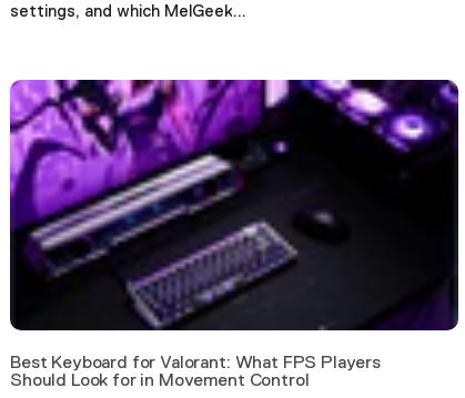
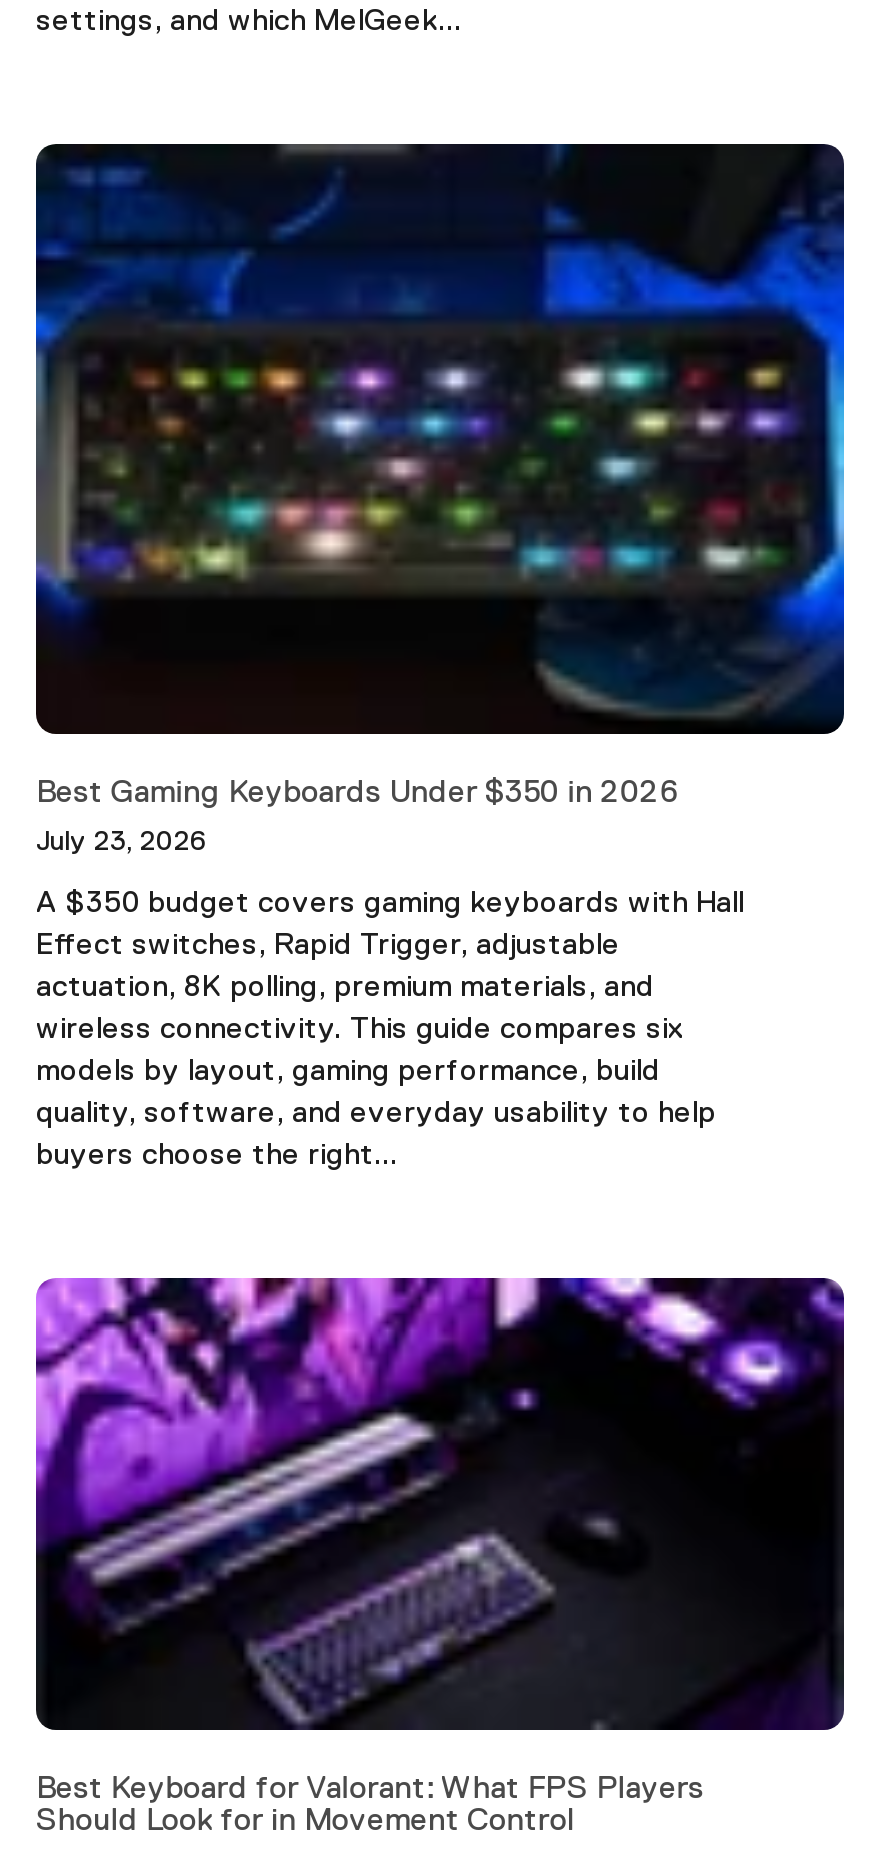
none -> [34,142,846,1170] [image] | Best Gaming Keyboards Under $350 in 2026 | July 23, 2026 | A $350 budget covers gaming keyboards with Hall | Effect switches, Rapid Trigger, adjustable | actuation, 8K polling, premium materials, and | wireless connectivity. This guide compares six | models by layout, gaming performance, build | quality, software, and everyday usability to help | buyers choose the right...

